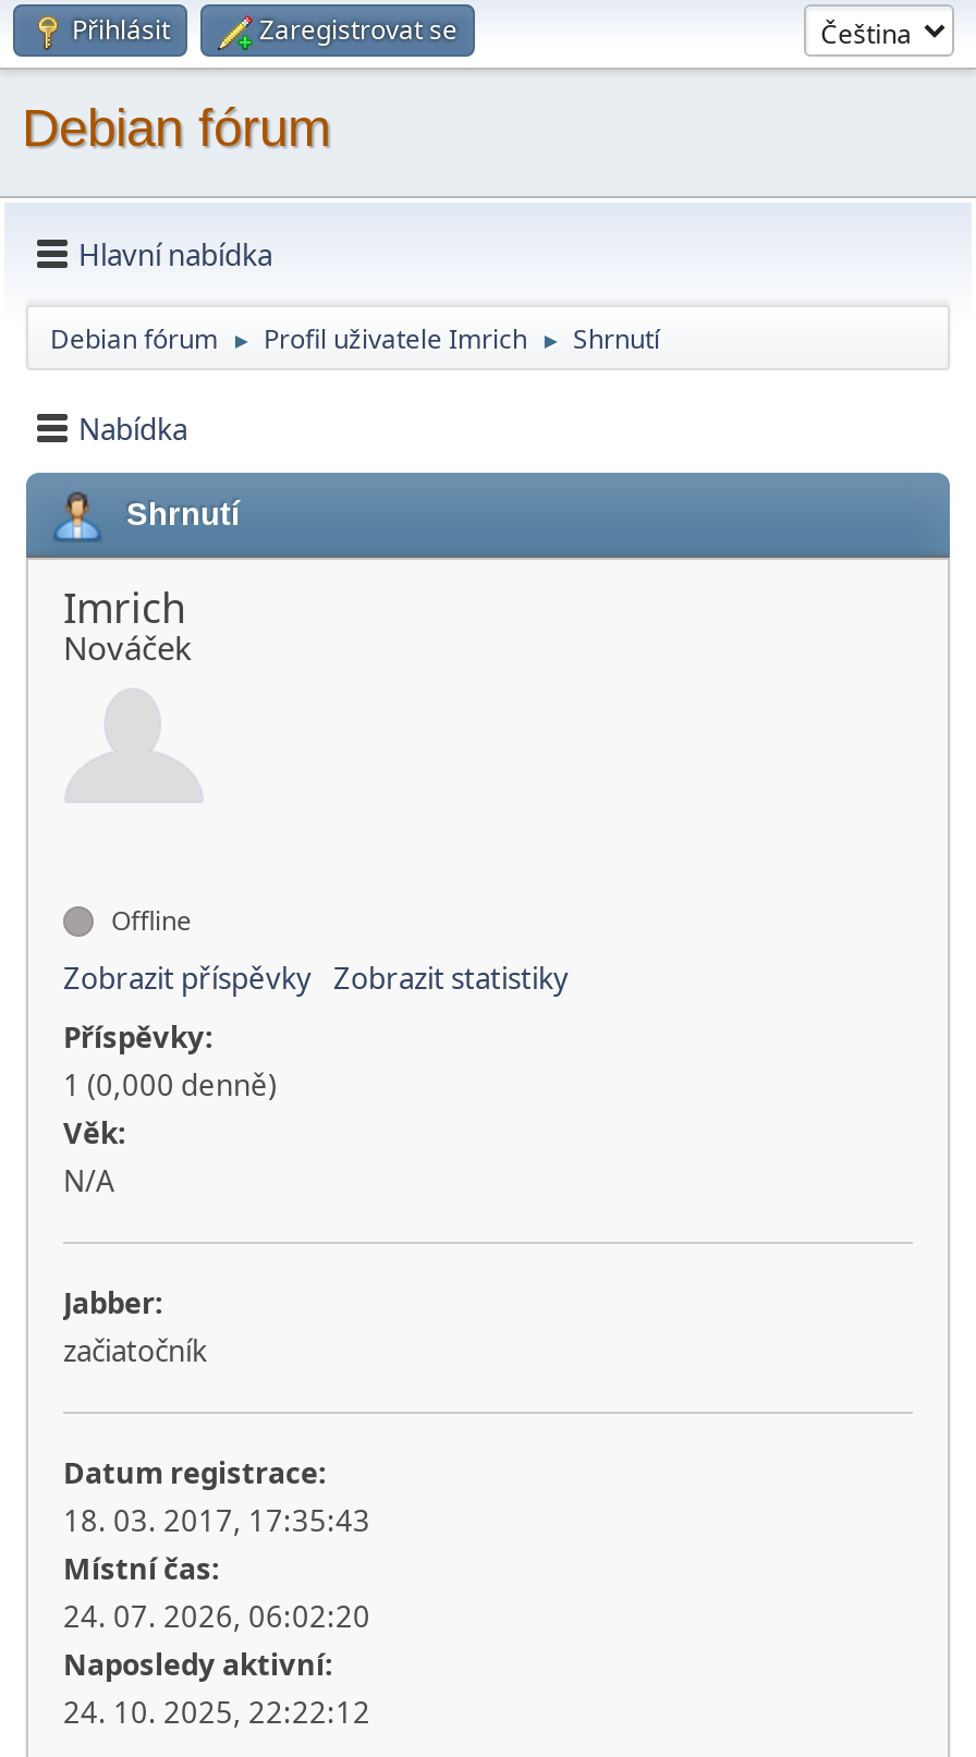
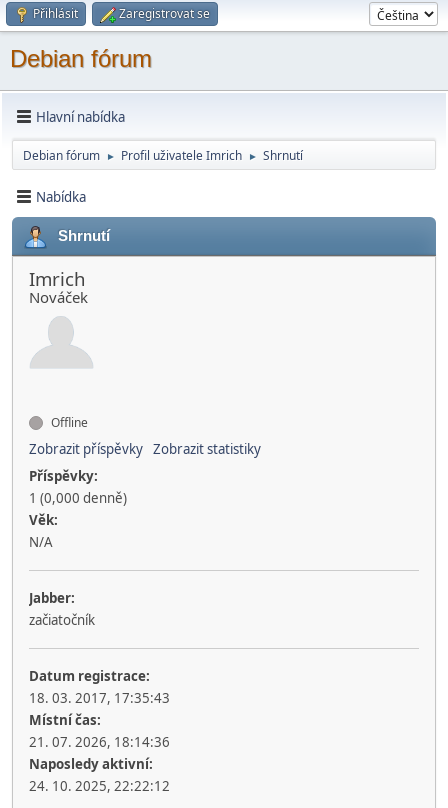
[63,1597,370,1636] 24. 07. 2026, 06:02:20 -> [29,733,170,751] 21. 07. 2026, 18:14:36

